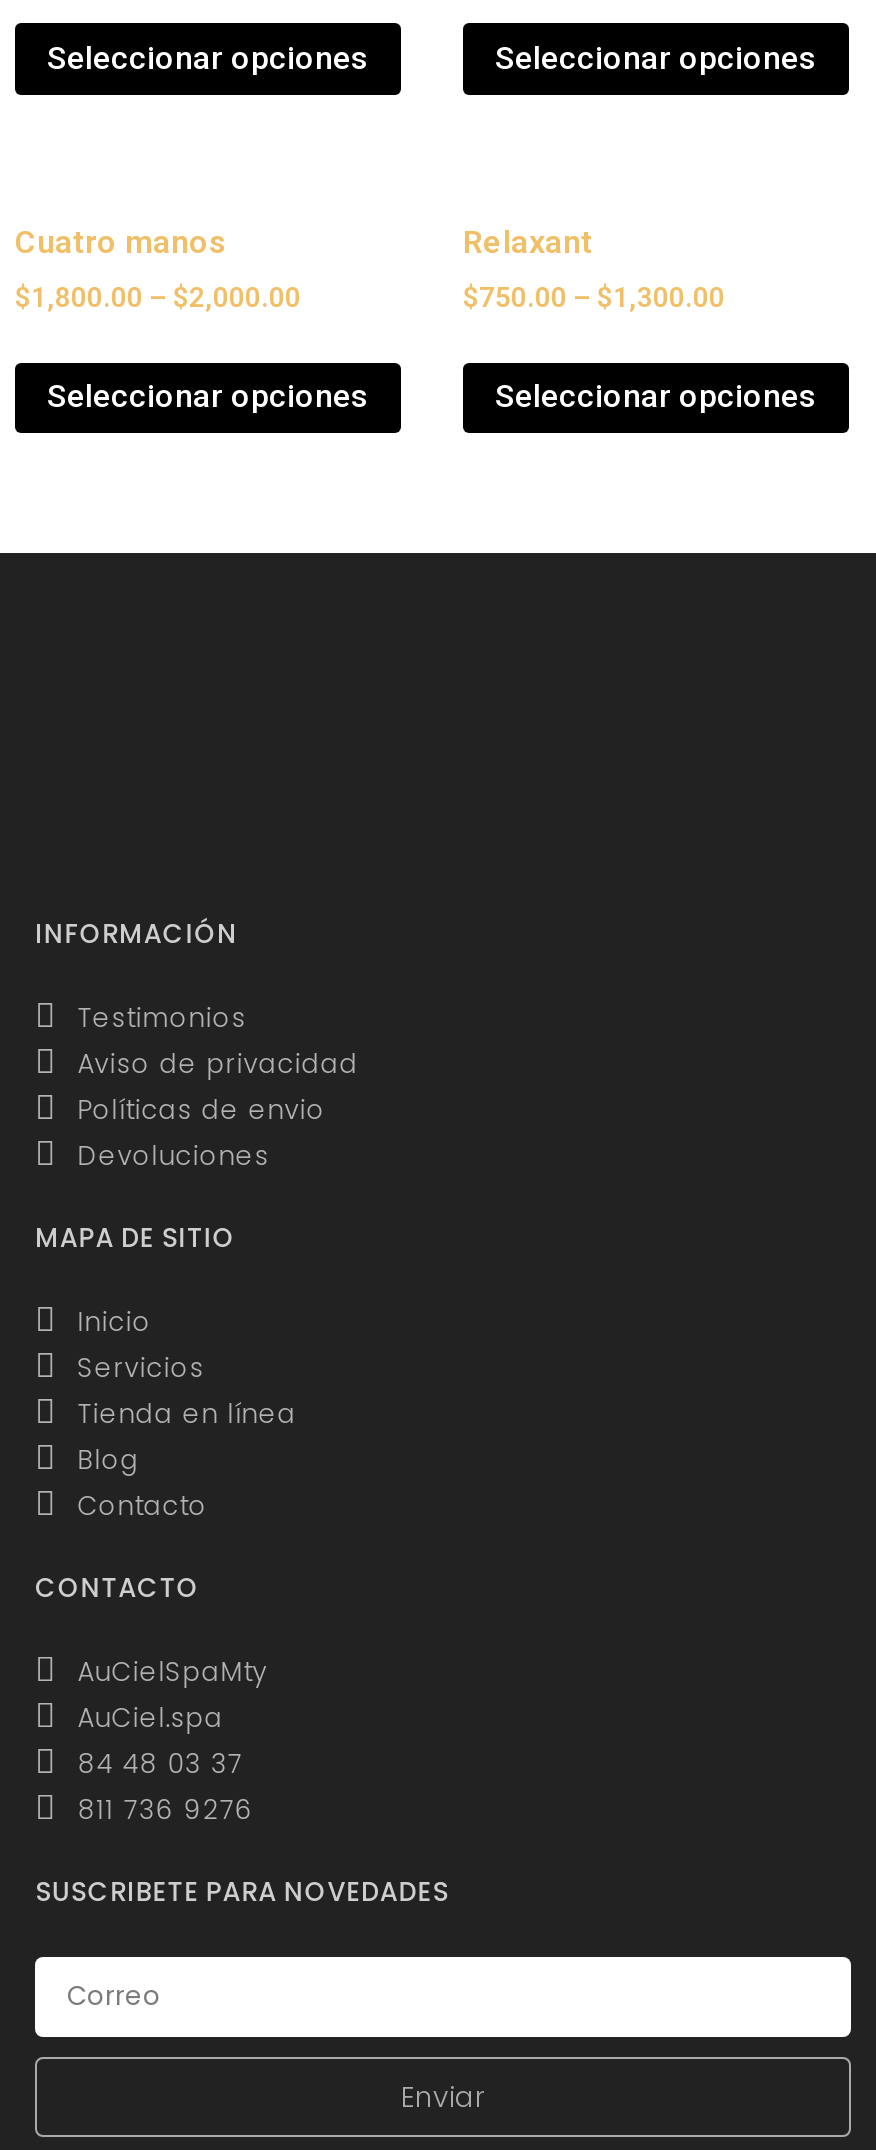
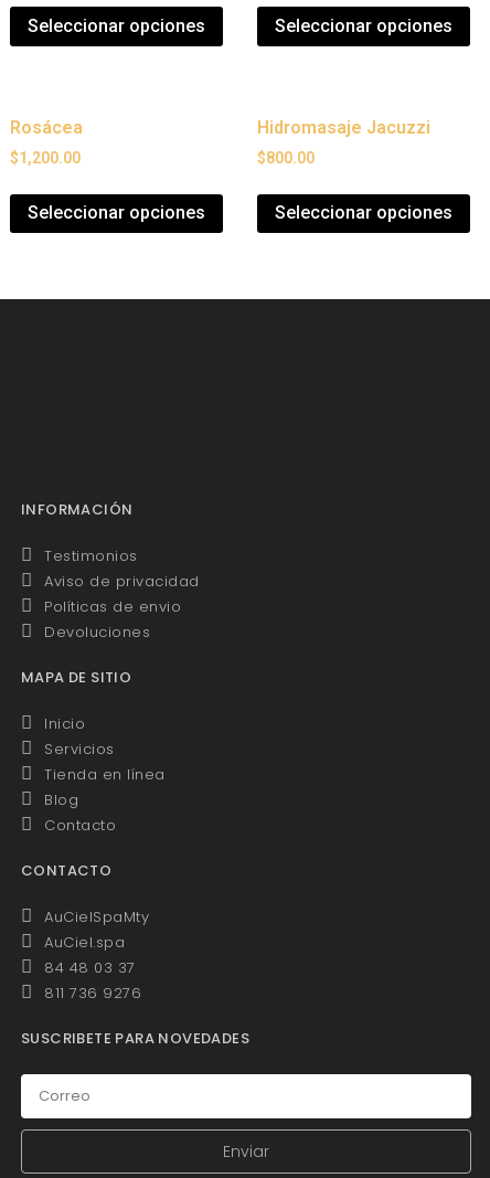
[15,223,227,261] Cuatro manos -> [10,117,83,138] Rosácea
[463,223,593,261] Relaxant -> [257,117,430,138] Hidromasaje Jacuzzi
[15,281,301,313] $1,800.00 – $2,000.00 -> [10,149,81,166] $1,200.00
[463,281,725,313] $750.00 – $1,300.00 -> [257,149,315,166] $800.00

